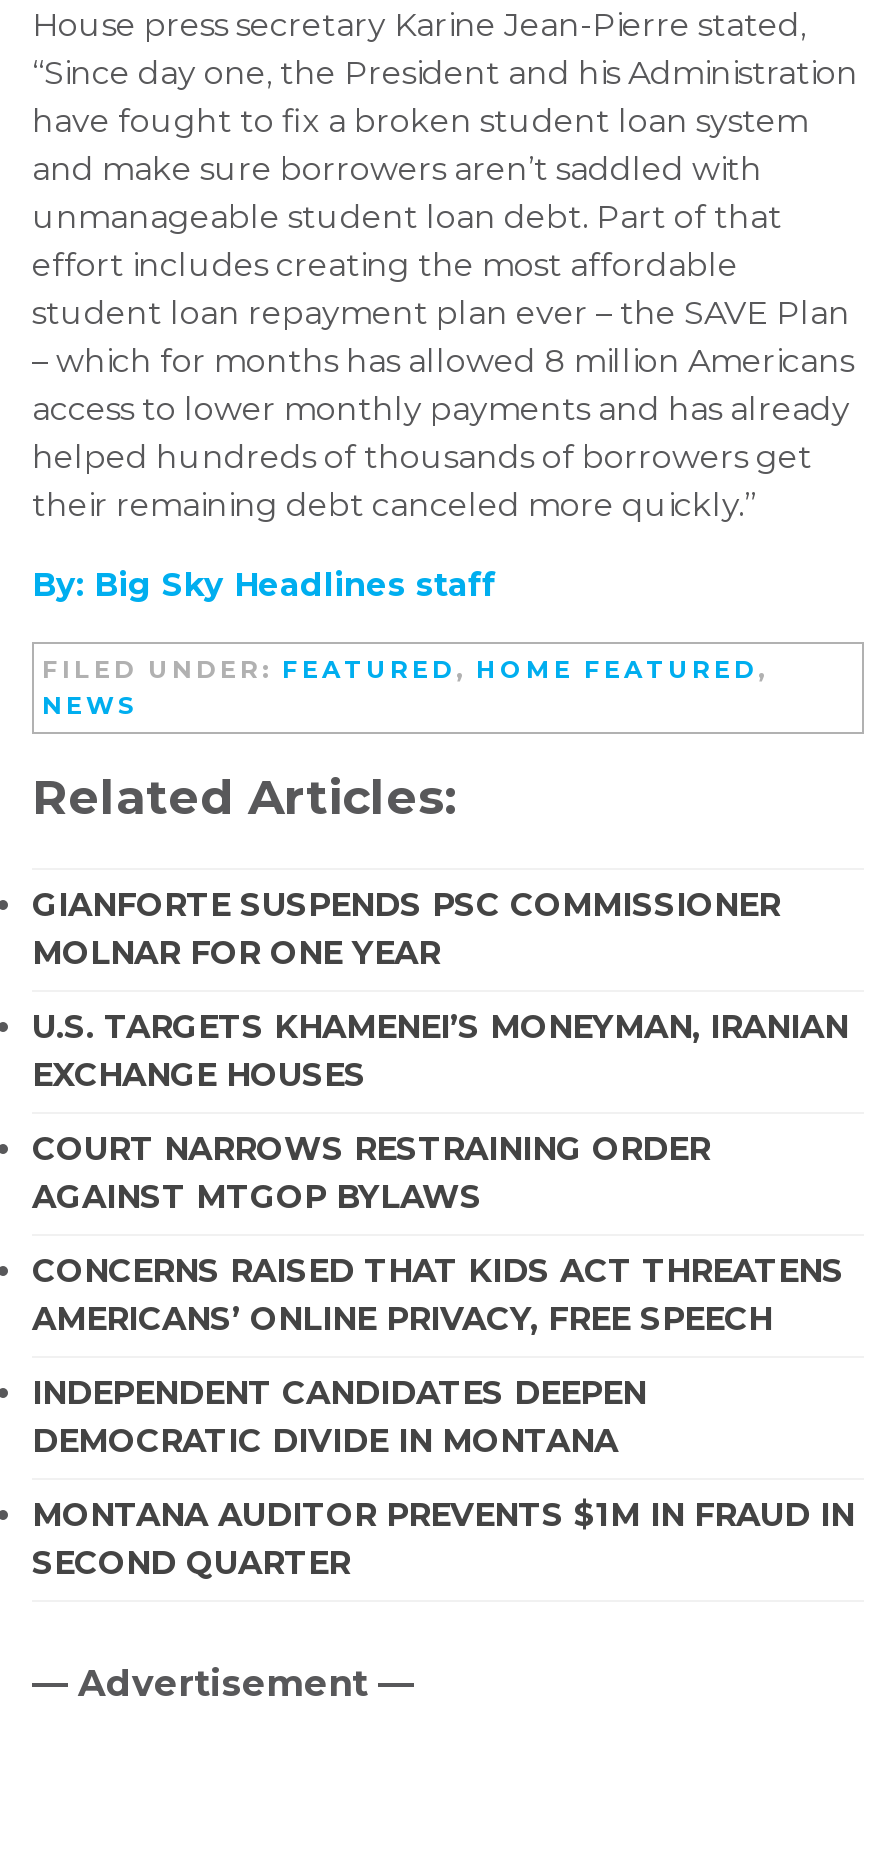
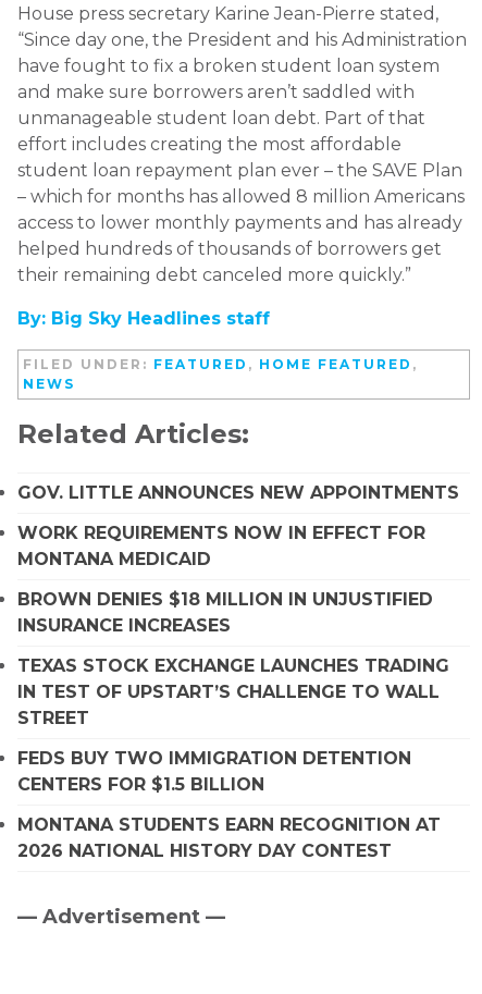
[32,886,780,972] GIANFORTE SUSPENDS PSC COMMISSIONER | MOLNAR FOR ONE YEAR -> [17,482,459,503] GOV. LITTLE ANNOUNCES NEW APPOINTMENTS
[32,1008,848,1094] U.S. TARGETS KHAMENEI’S MONEYMAN, IRANIAN | EXCHANGE HOUSES -> [17,522,425,569] WORK REQUIREMENTS NOW IN EFFECT FOR | MONTANA MEDICAID
[32,1130,710,1216] COURT NARROWS RESTRAINING ORDER | AGAINST MTGOP BYLAWS -> [17,589,433,636] BROWN DENIES $18 MILLION IN UNJUSTIFIED | INSURANCE INCREASES
[32,1252,844,1338] CONCERNS RAISED THAT KIDS ACT THREATENS | AMERICANS’ ONLINE PRIVACY, FREE SPEECH -> [17,655,449,728] TEXAS STOCK EXCHANGE LAUNCHES TRADING | IN TEST OF UPSTART’S CHALLENGE TO WALL | STREET
[32,1374,646,1460] INDEPENDENT CANDIDATES DEEPEN | DEMOCRATIC DIVIDE IN MONTANA -> [17,748,411,795] FEDS BUY TWO IMMIGRATION DETENTION | CENTERS FOR $1.5 BILLION
[32,1496,854,1582] MONTANA AUDITOR PREVENTS $1M IN FRAUD IN | SECOND QUARTER -> [17,814,441,861] MONTANA STUDENTS EARN RECOGNITION AT | 2026 NATIONAL HISTORY DAY CONTEST

